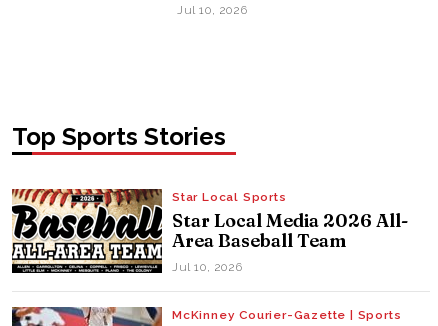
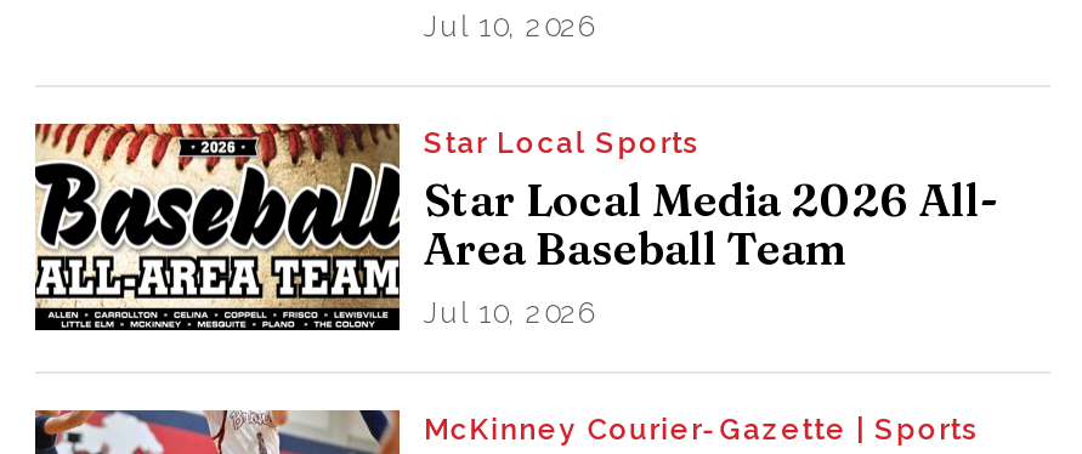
[12,122,226,151] Top Sports Stories -> none
moved [12,224,162,275] -> [35,209,400,333]: [image]

